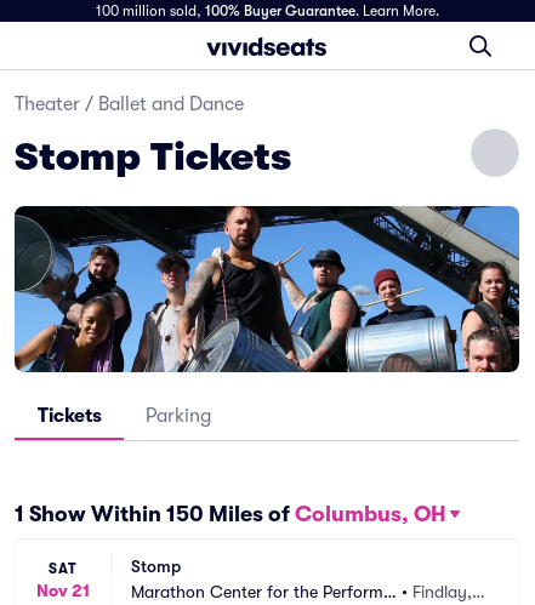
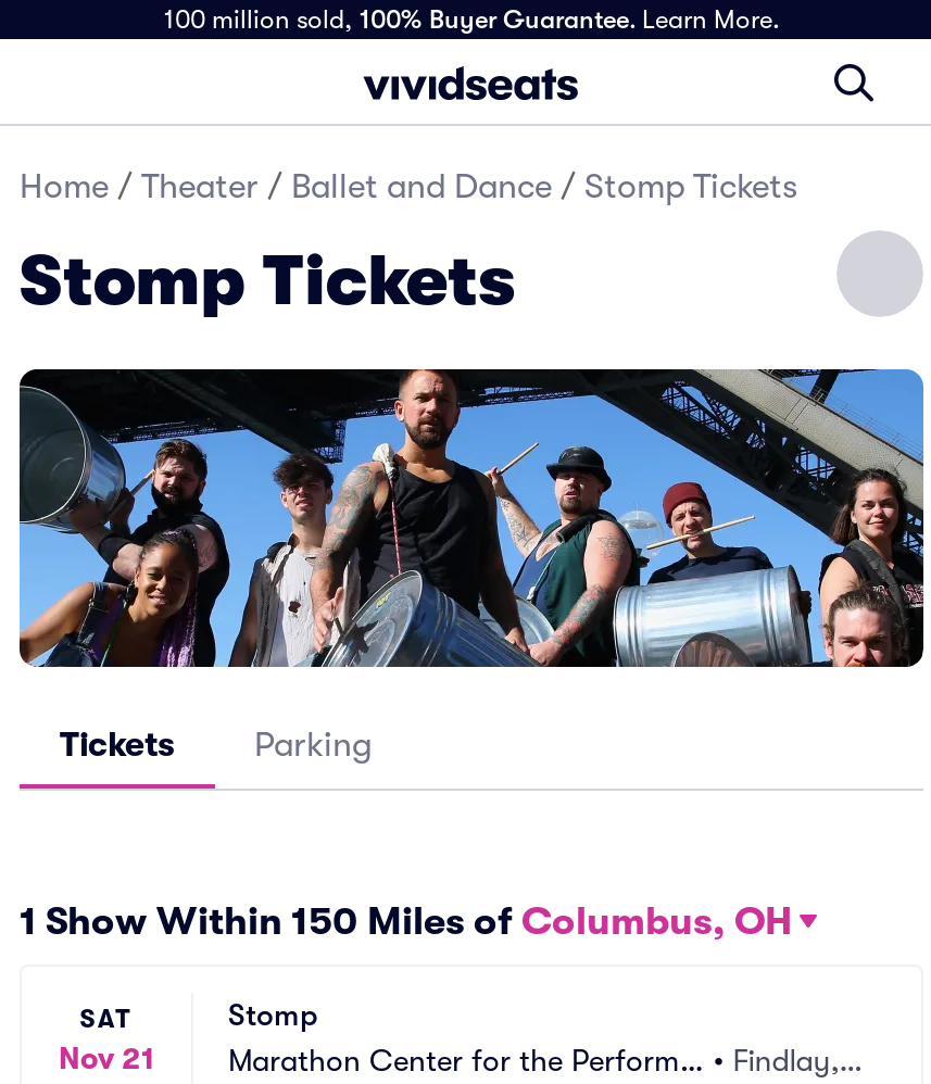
[15,93,244,115] Theater / Ballet and Dance -> [20,167,797,206] Home / Theater / Ballet and Dance / Stomp Tickets

